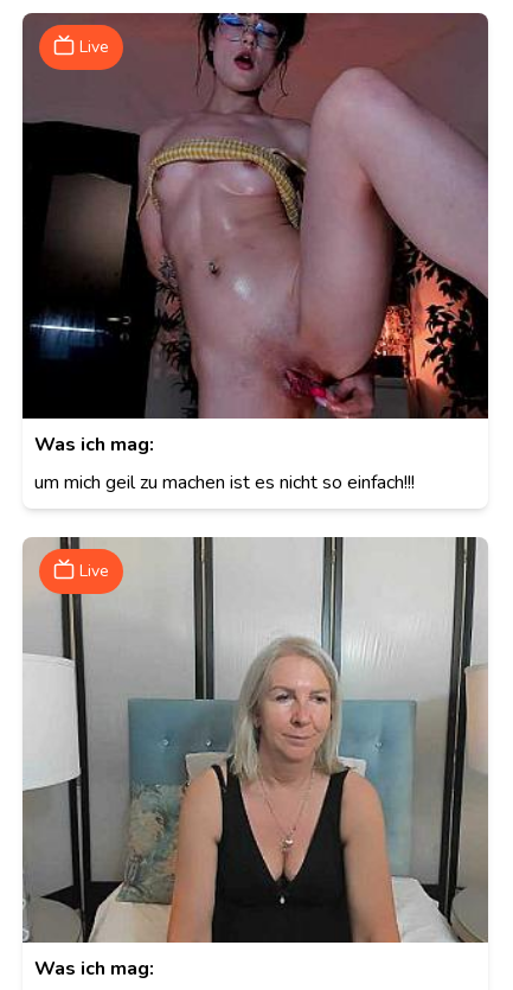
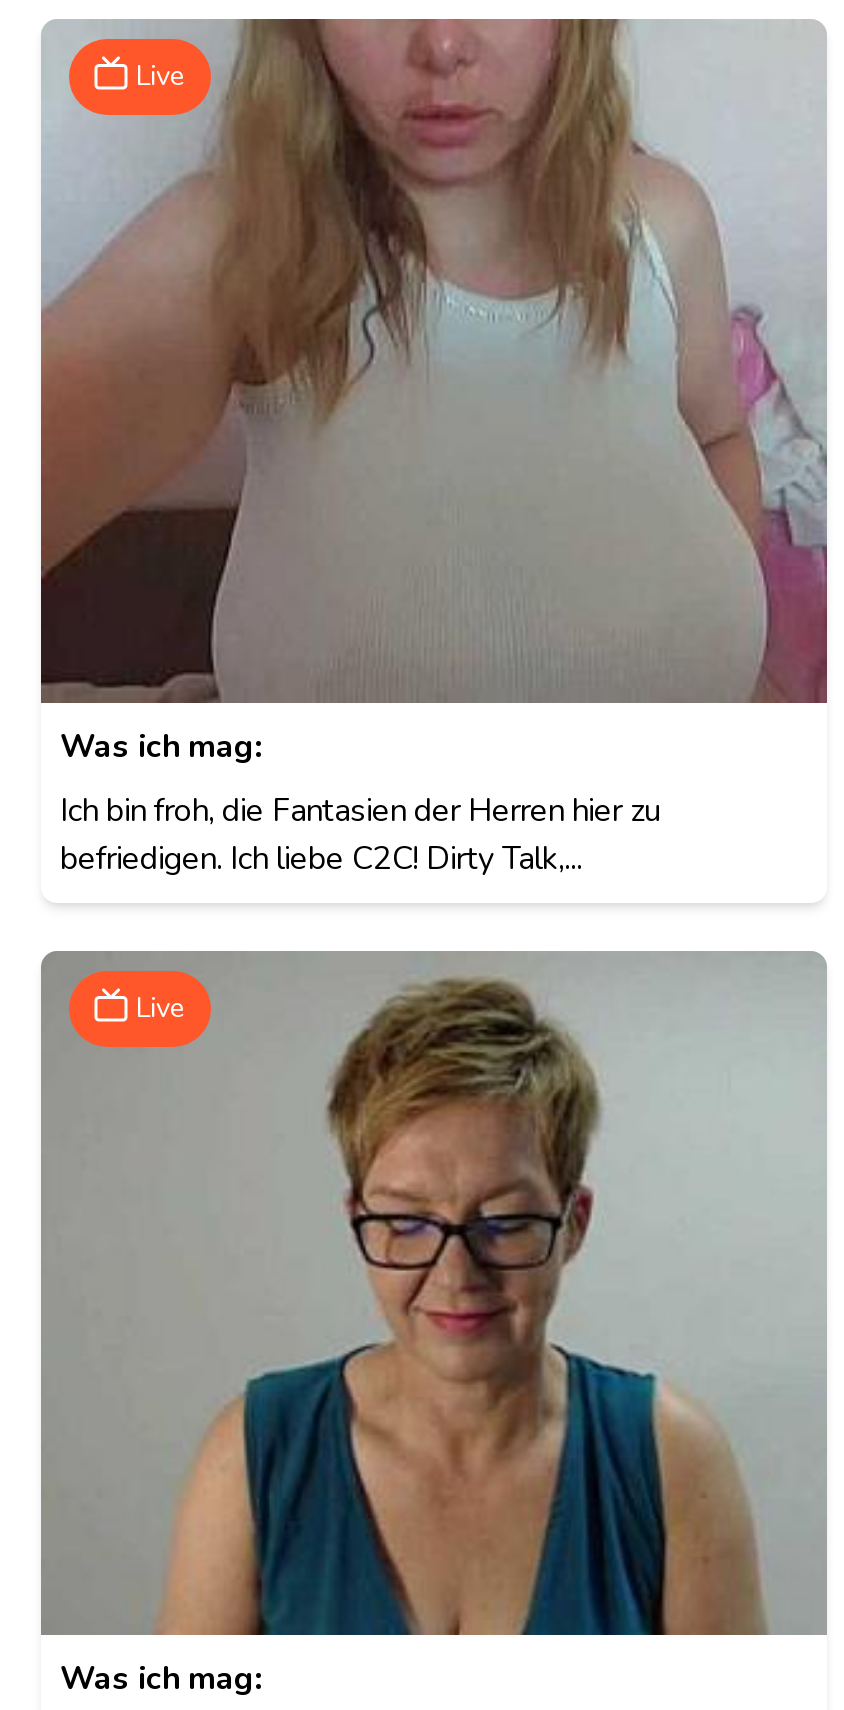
[21,12,489,420] [image] -> [39,17,829,705] [image]
[34,469,414,495] um mich geil zu machen ist es nicht so einfach!!! -> [60,789,660,881] Ich bin froh, die Fantasien der Herren hier zu | befriedigen. Ich liebe C2C! Dirty Talk,...
[24,537,487,944] [image] -> [41,953,823,1637] [image]

